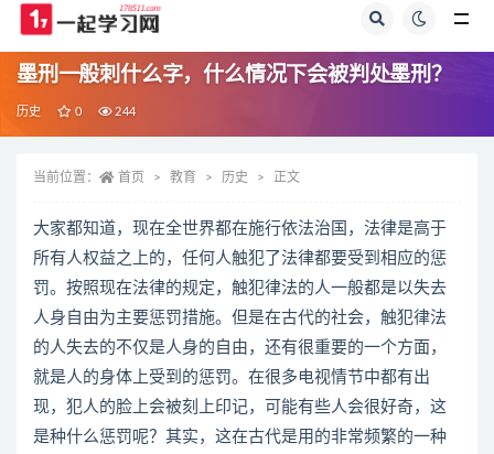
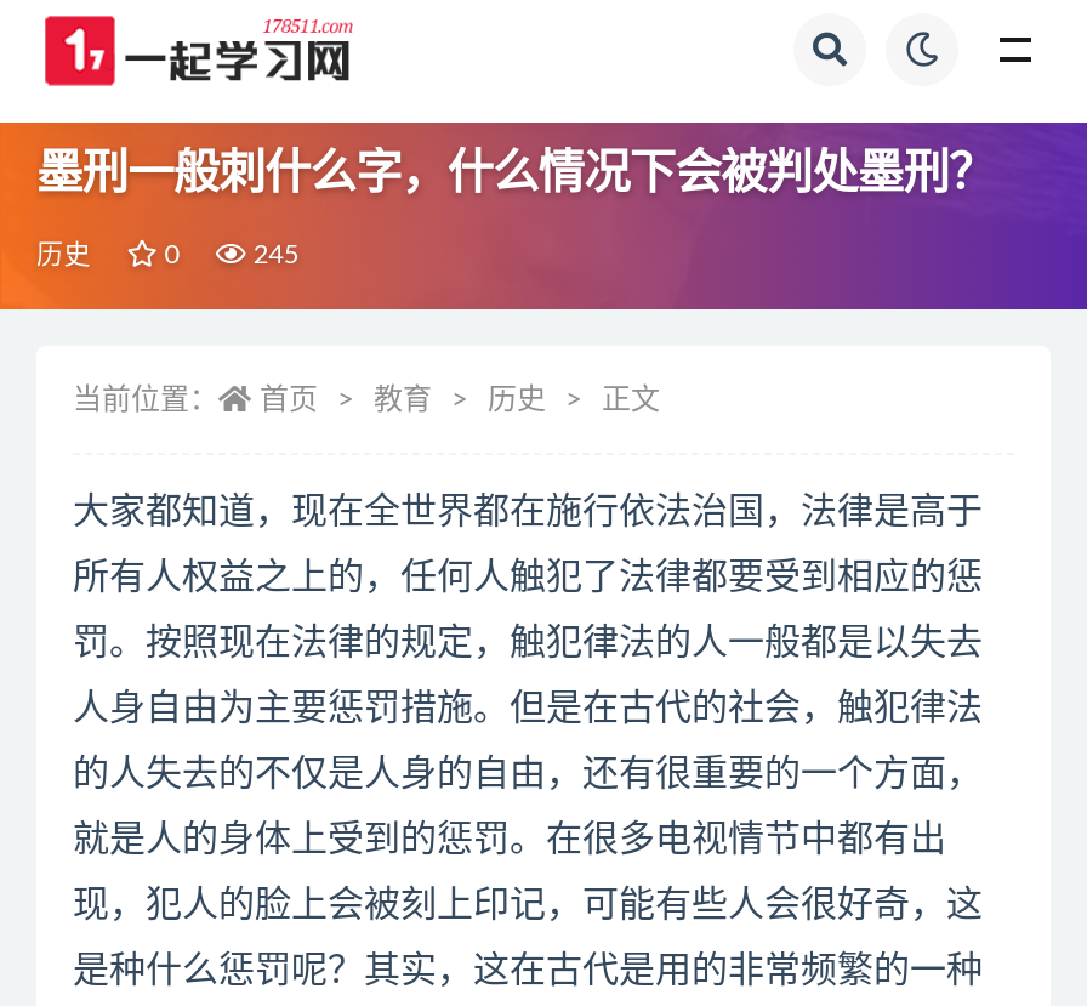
[112,106,136,118] 244 -> [246,241,298,268] 245

